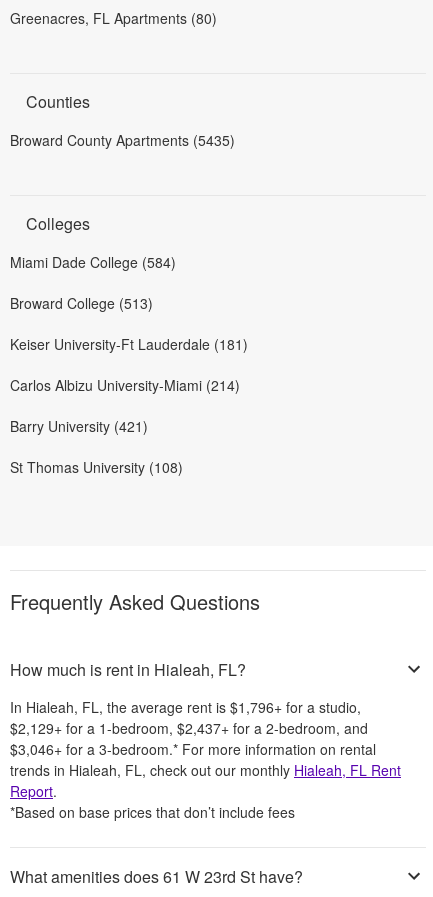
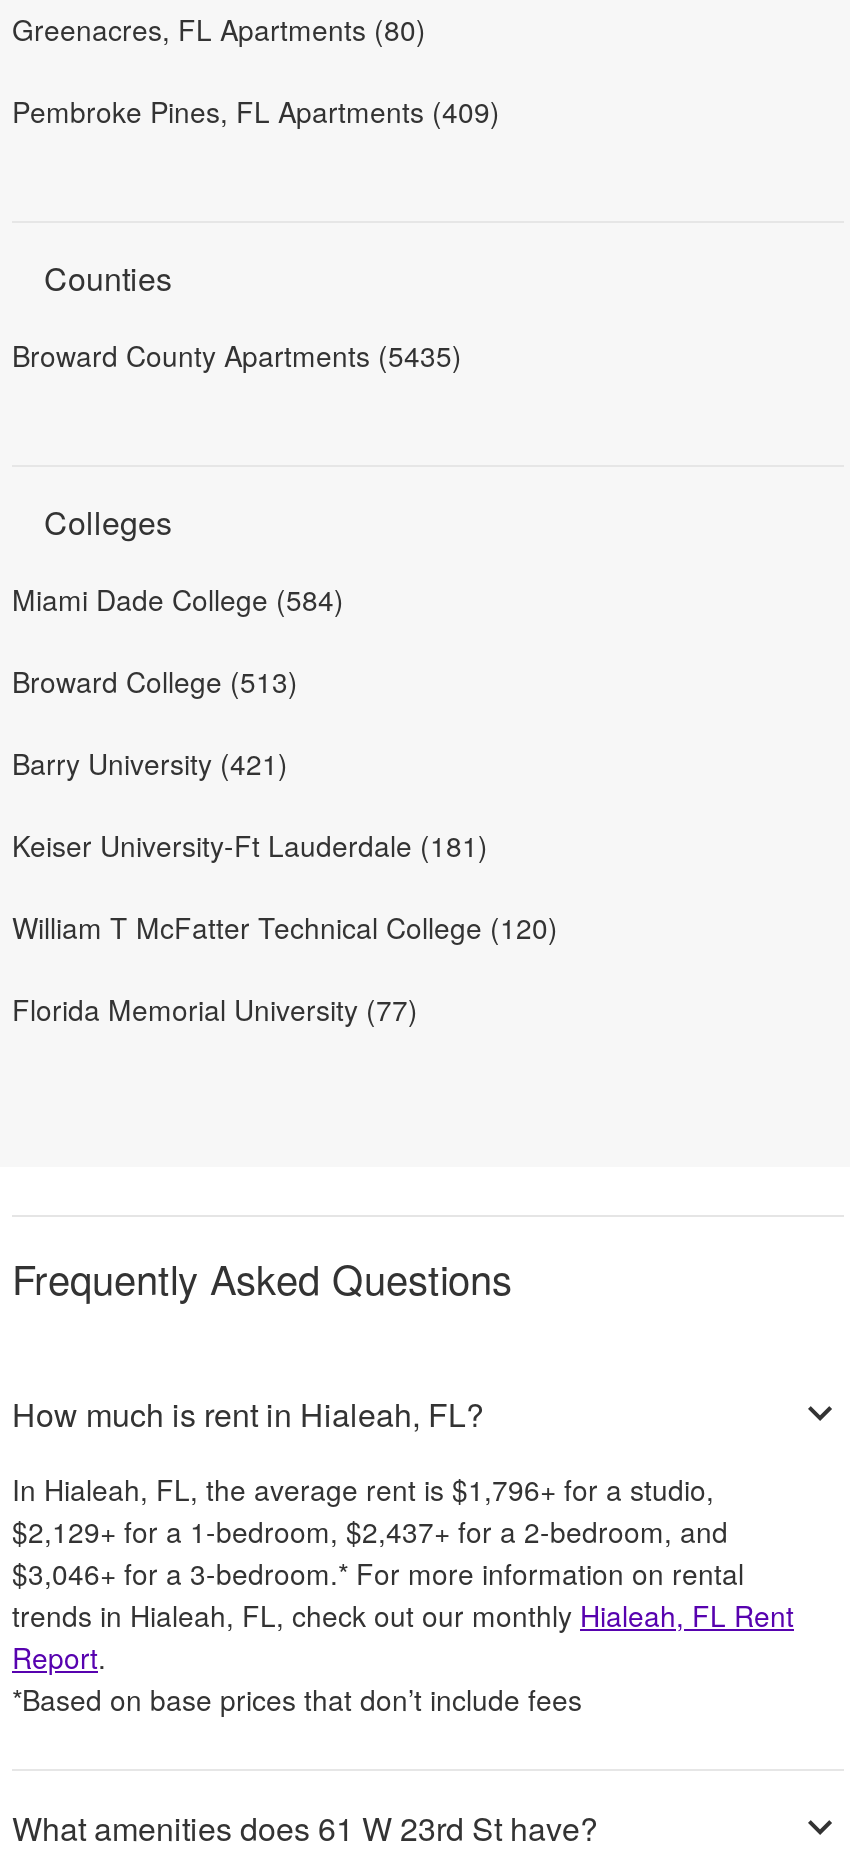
none -> [12,91,500,131] Pembroke Pines, FL Apartments (409)
moved [10,334,248,354] -> [12,825,488,865]: Keiser University-Ft Lauderdale (181)
[10,375,240,477] Carlos Albizu University-Miami (214) | St Thomas University (108) -> [12,907,558,1029] William T McFatter Technical College (120) | Florida Memorial University (77)
moved [10,416,148,436] -> [12,743,288,783]: Barry University (421)

